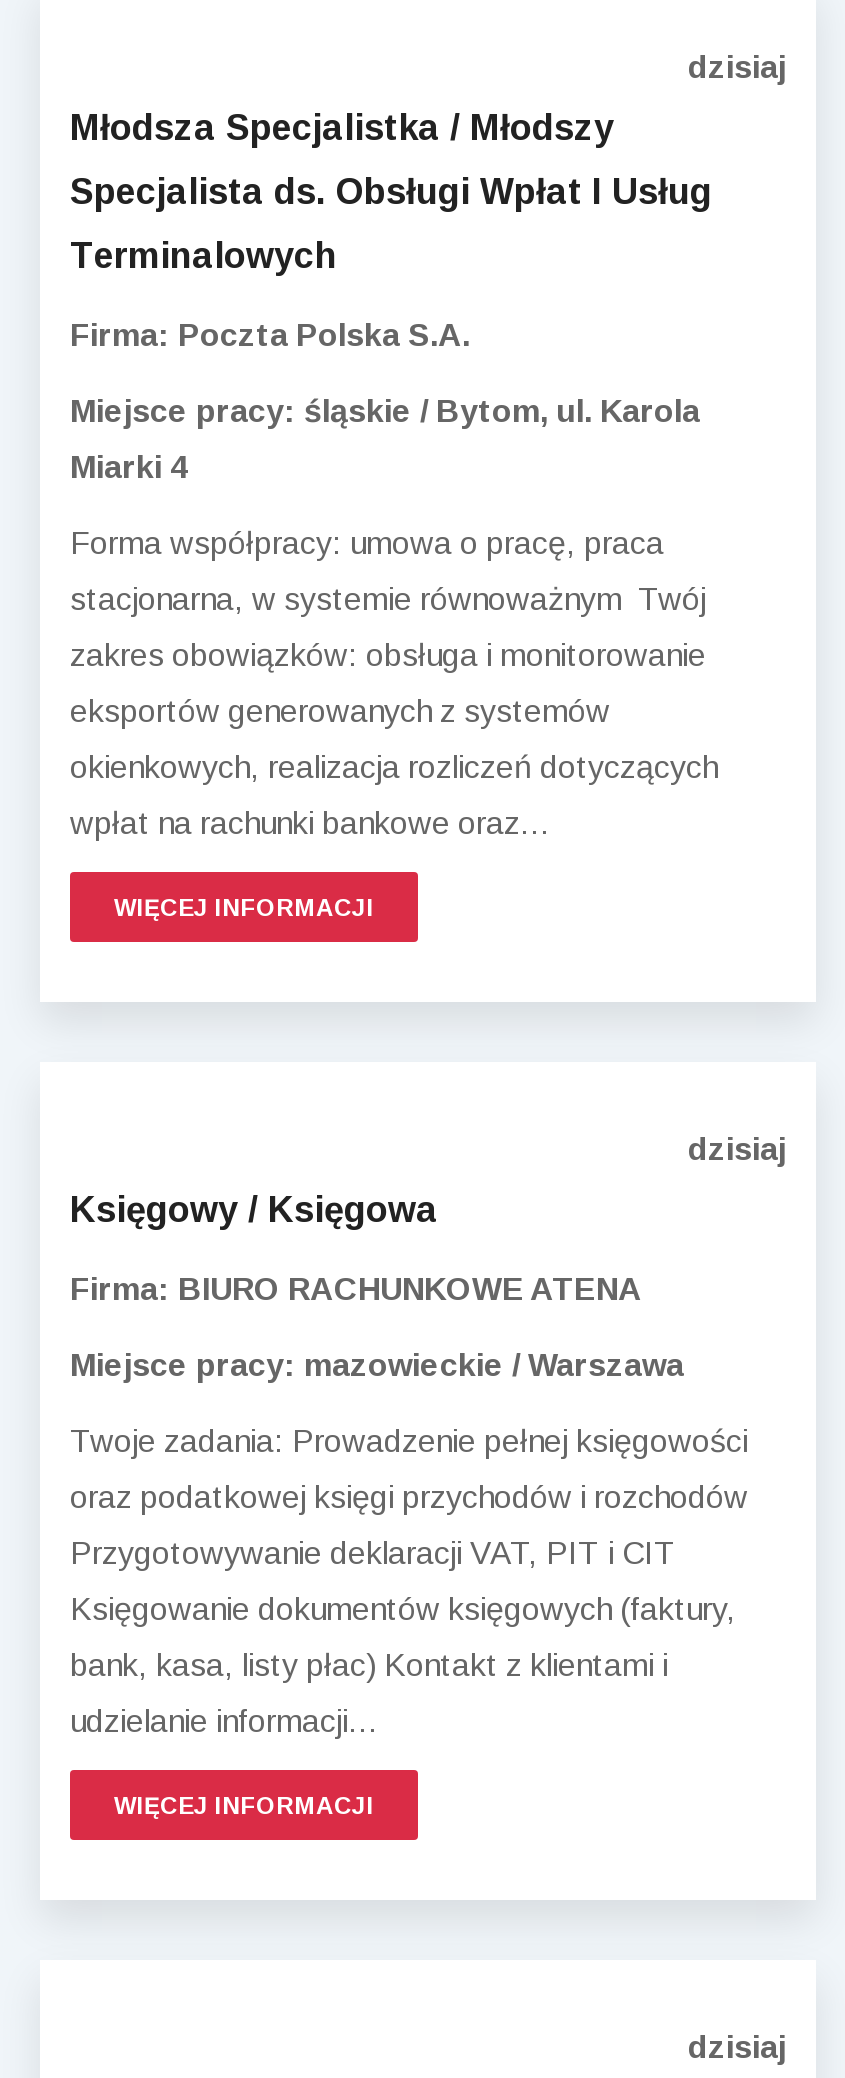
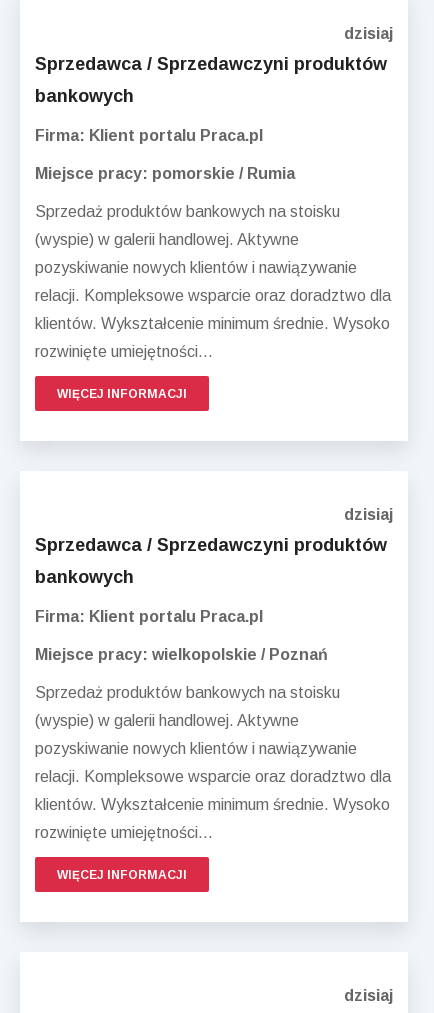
[70,108,718,840] Młodsza Specjalistka / Młodszy | Specjalista ds. Obsługi Wpłat I Usług | Terminalowych | Firma: Poczta Polska S.A. | Miejsce pracy: śląskie / Bytom, ul. Karola | Miarki 4 | Forma współpracy: umowa o pracę, praca | stacjonarna, w systemie równoważnym Twój | zakres obowiązków: obsługa i monitorowanie | eksportów generowanych z systemów | okienkowych, realizacja rozliczeń dotyczących | wpłat na rachunki bankowe oraz... -> [35,54,391,360] Sprzedawca / Sprzedawczyni produktów | bankowych | Firma: Klient portalu Praca.pl | Miejsce pracy: pomorskie / Rumia | Sprzedaż produktów bankowych na stoisku | (wyspie) w galerii handlowej. Aktywne | pozyskiwanie nowych klientów i nawiązywanie | relacji. Kompleksowe wsparcie oraz doradztwo dla | klientów. Wykształcenie minimum średnie. Wysoko | rozwinięte umiejętności...
moved [114,893,786,1166] -> [57,387,393,523]: WIĘCEJ INFORMACJI | dzisiaj
[70,1190,748,1738] Księgowy / Księgowa | Firma: BIURO RACHUNKOWE ATENA | Miejsce pracy: mazowieckie / Warszawa | Twoje zadania: Prowadzenie pełnej księgowości | oraz podatkowej księgi przychodów i rozchodów | Przygotowywanie deklaracji VAT, PIT i CIT | Księgowanie dokumentów księgowych (faktury, | bank, kasa, listy płac) Kontakt z klientami i | udzielanie informacji... -> [35,535,391,841] Sprzedawca / Sprzedawczyni produktów | bankowych | Firma: Klient portalu Praca.pl | Miejsce pracy: wielkopolskie / Poznań | Sprzedaż produktów bankowych na stoisku | (wyspie) w galerii handlowej. Aktywne | pozyskiwanie nowych klientów i nawiązywanie | relacji. Kompleksowe wsparcie oraz doradztwo dla | klientów. Wykształcenie minimum średnie. Wysoko | rozwinięte umiejętności...

